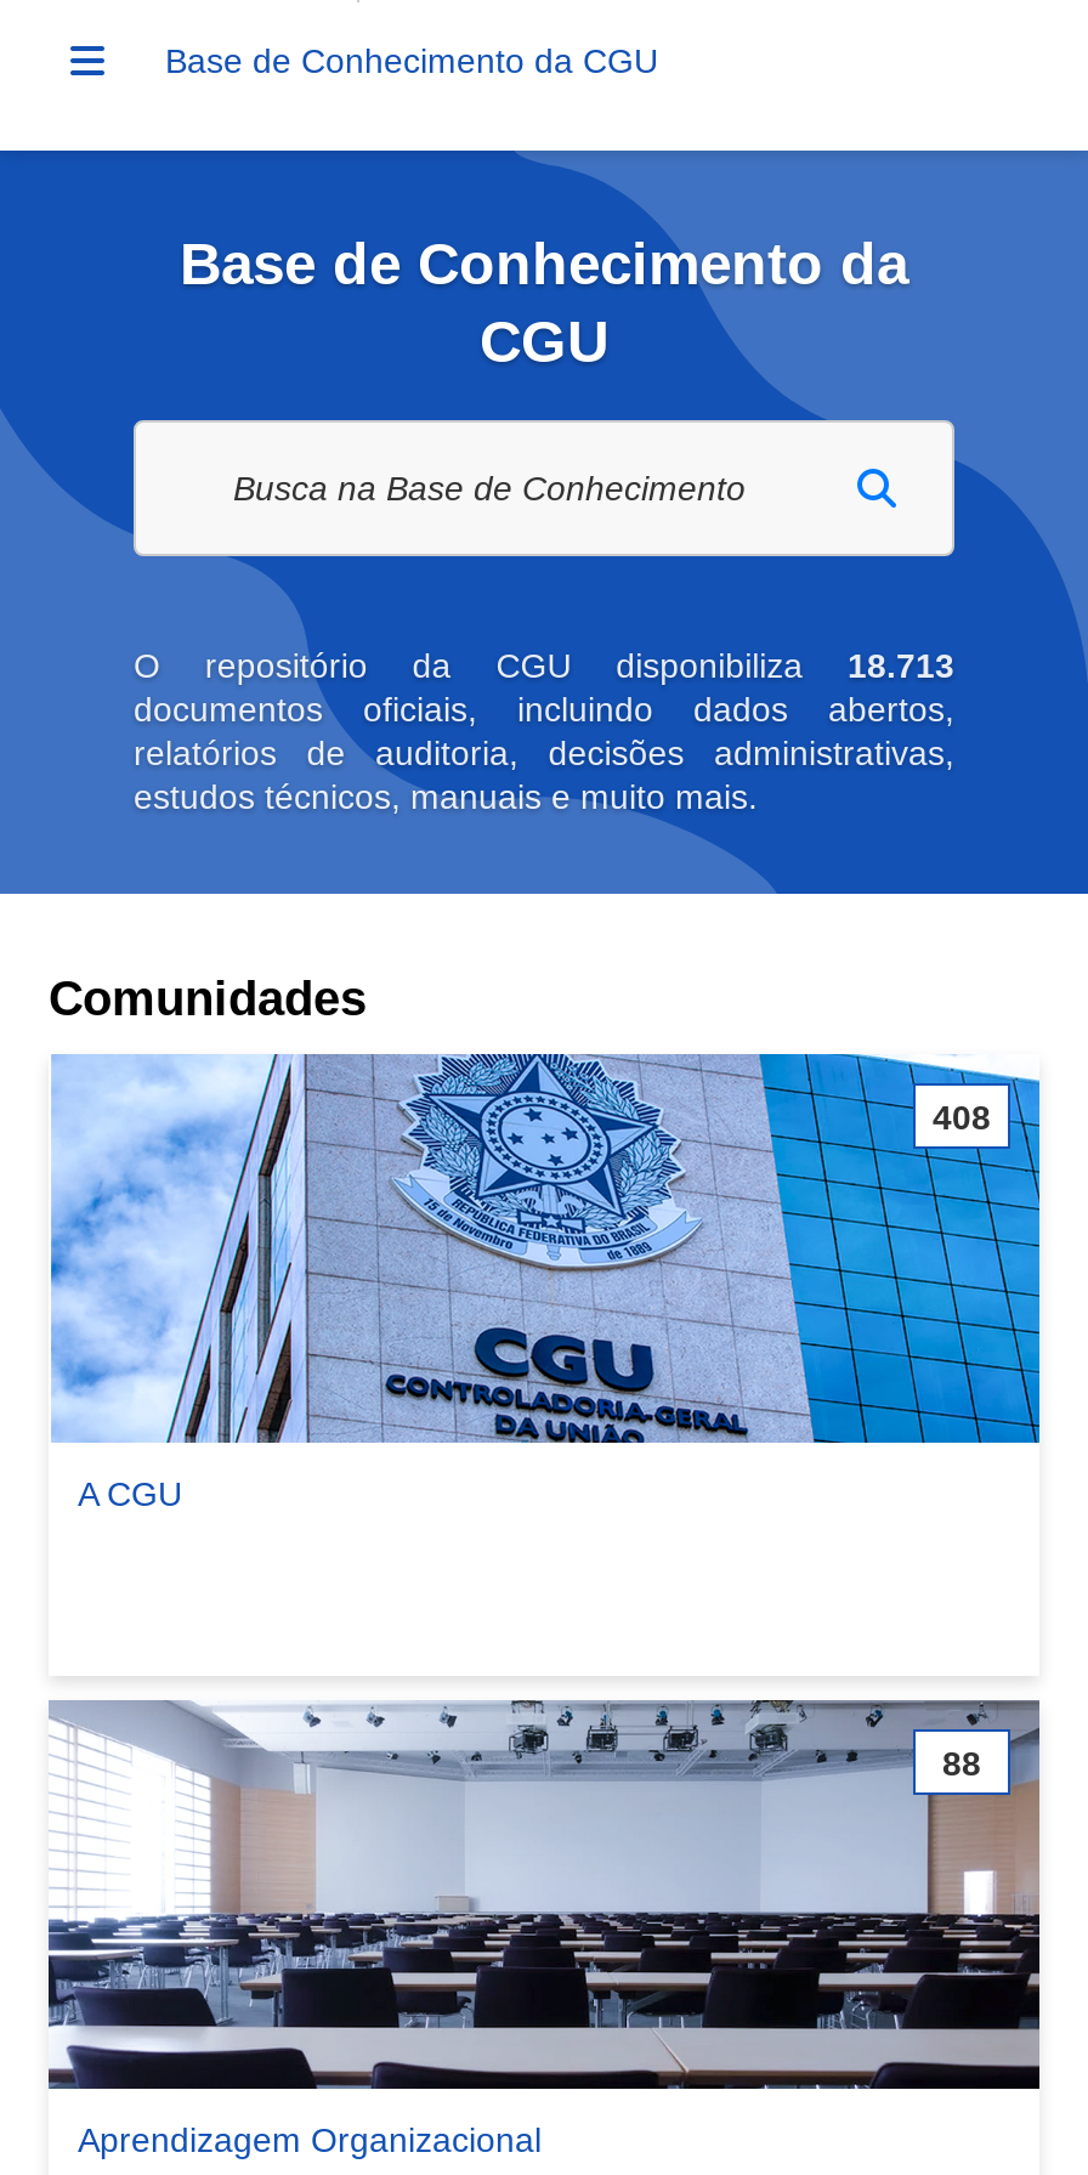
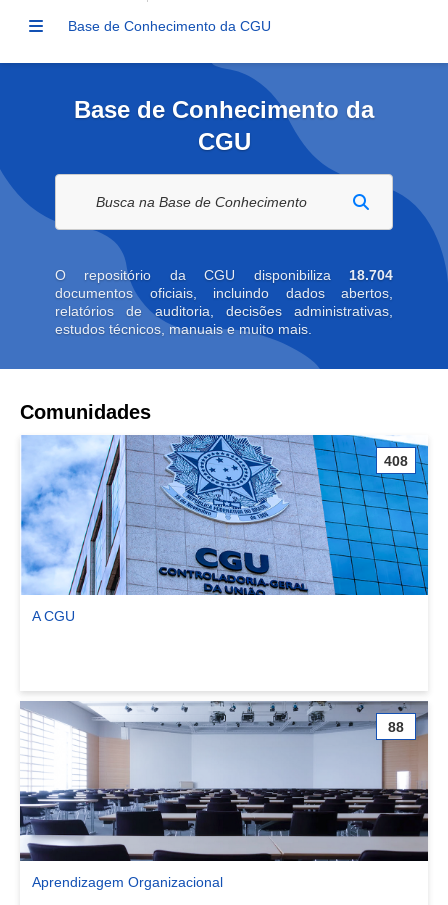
[134,646,954,685] O repositório da CGU disponibiliza 18.713 -> [55,267,393,283] O repositório da CGU disponibiliza 18.704

